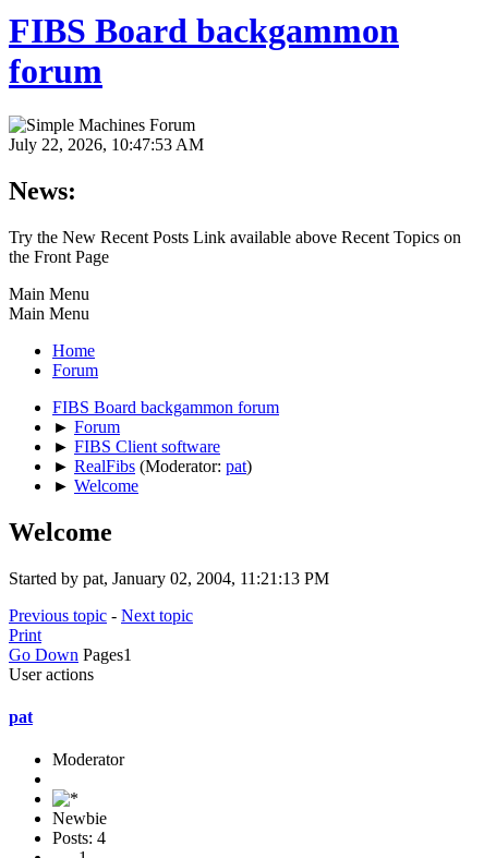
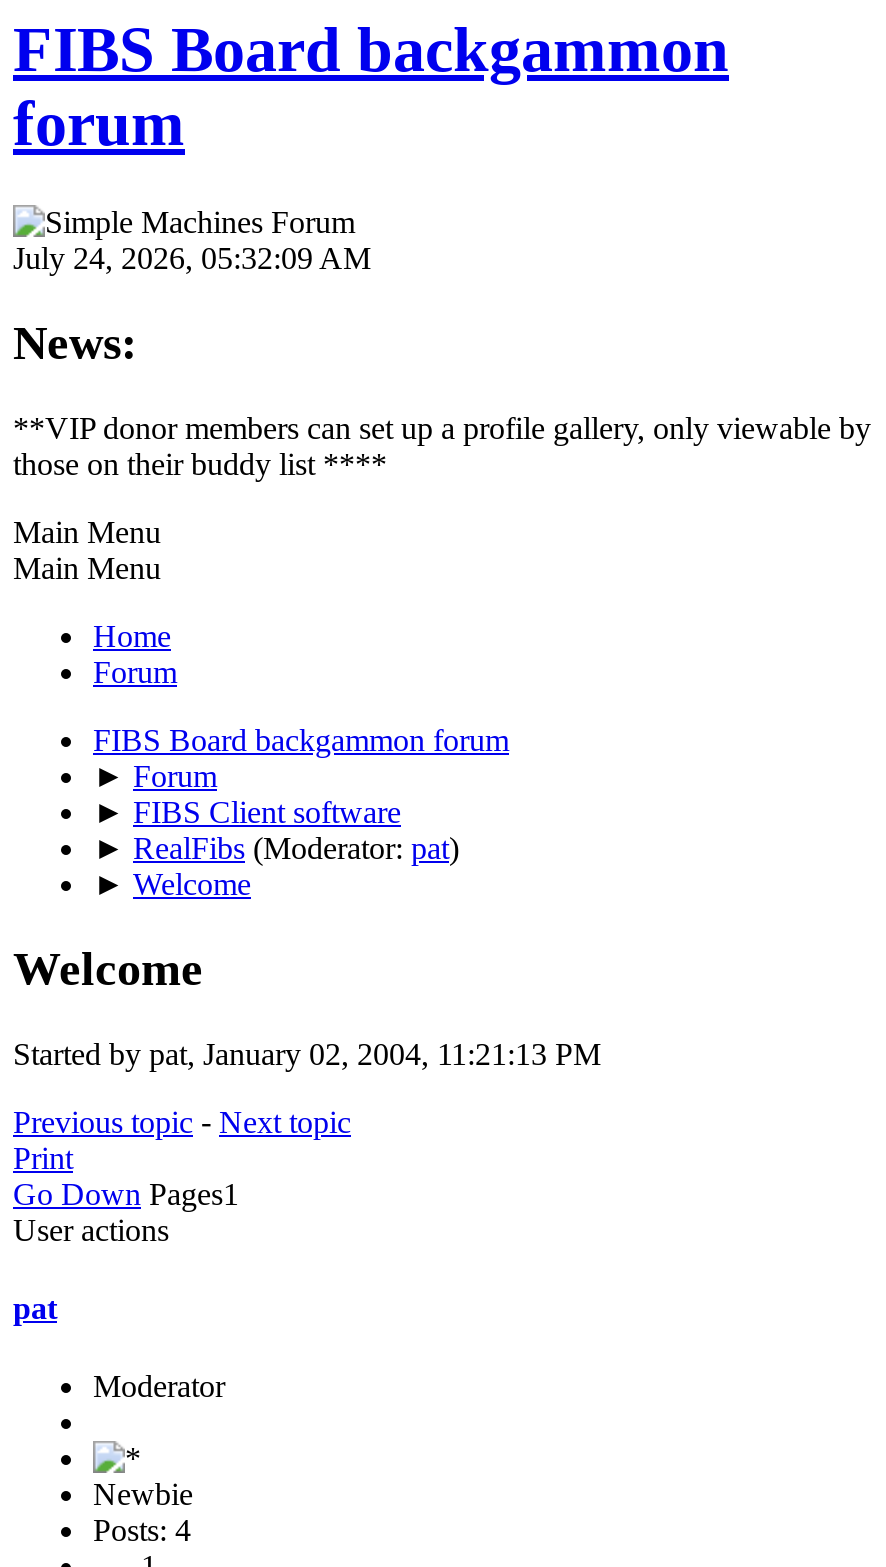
[9,135,204,154] July 22, 2026, 10:47:53 AM -> [13,241,371,275] July 24, 2026, 05:32:09 AM
[9,228,461,266] Try the New Recent Posts Link available above Recent Topics on | the Front Page -> [13,410,871,480] **VIP donor members can set up a profile gallery, only viewable by | those on their buddy list ****

